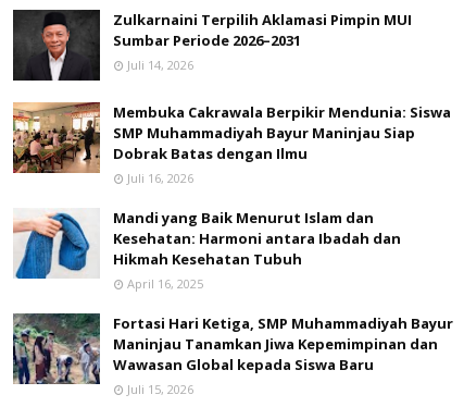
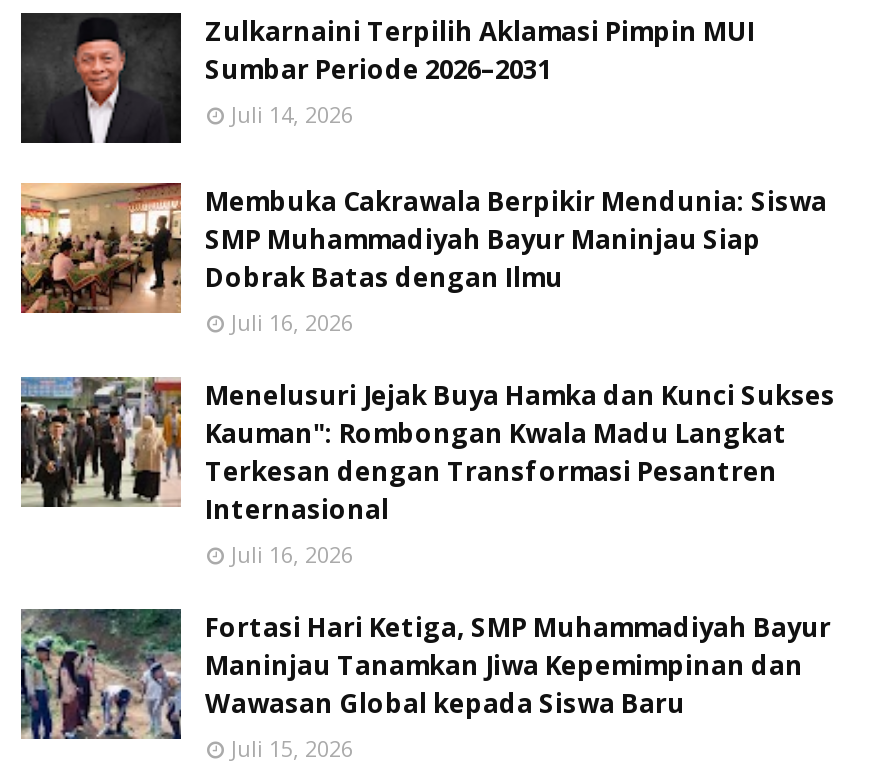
[13,208,401,292] [image] | Mandi yang Baik Menurut Islam dan | Kesehatan: Harmoni antara Ibadah dan | Hikmah Kesehatan Tubuh | April 16, 2025 -> [19,375,835,569] [image] | Menelusuri Jejak Buya Hamka dan Kunci Sukses | Kauman": Rombongan Kwala Madu Langkat | Terkesan dengan Transformasi Pesantren | Internasional | Juli 16, 2026

